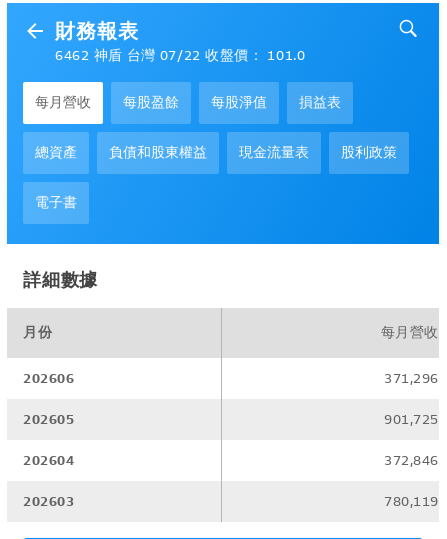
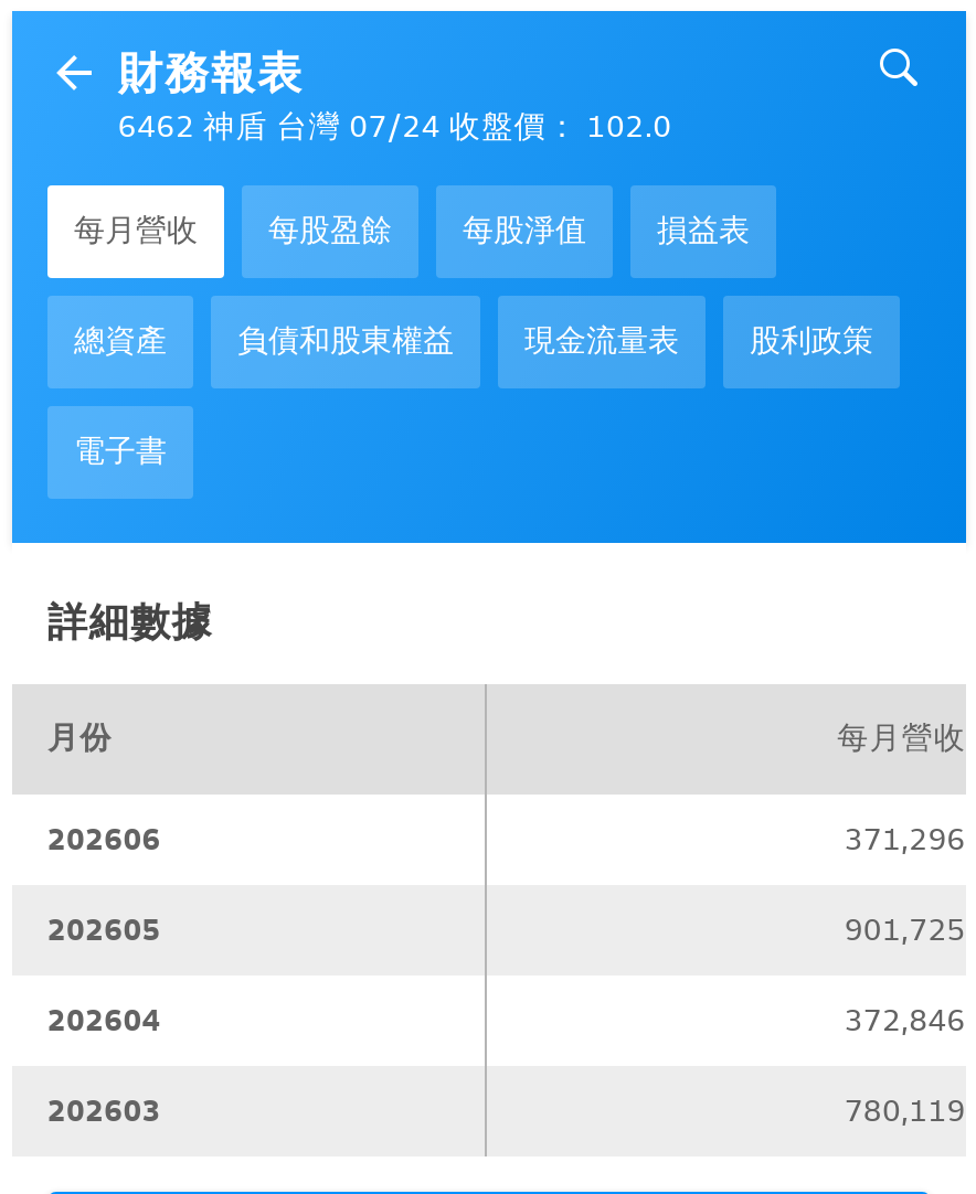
[55,47,306,64] 6462 神盾 台灣 07/22 收盤價： 101.0 -> [118,108,672,146] 6462 神盾 台灣 07/24 收盤價： 102.0

